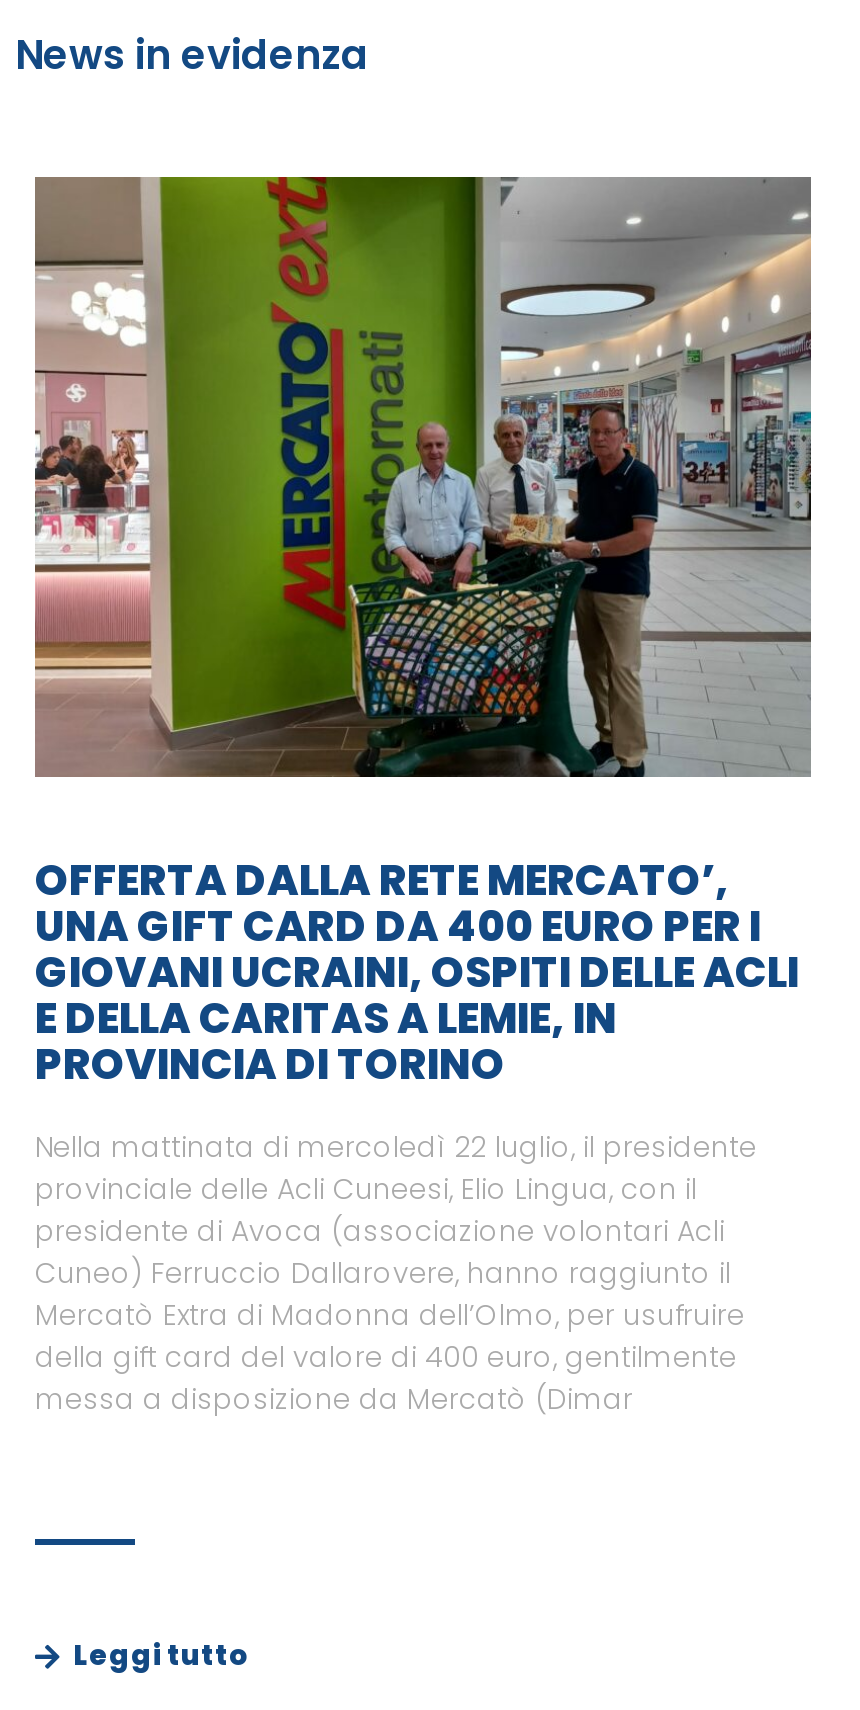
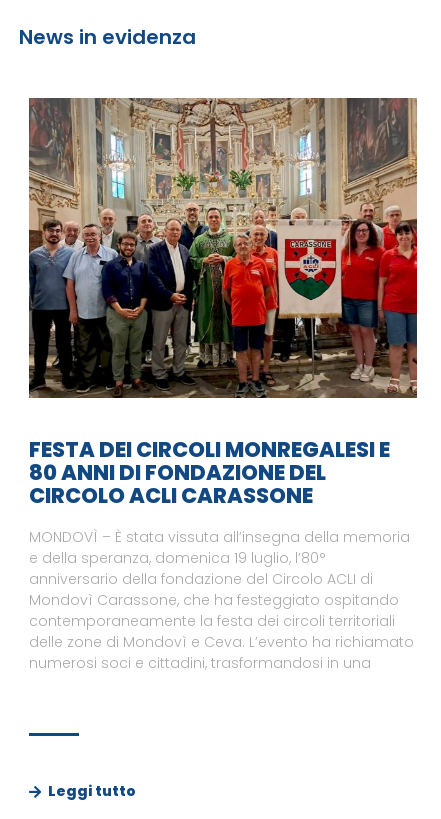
[35,175,813,1093] [image] | OFFERTA DALLA RETE MERCATO’, | UNA GIFT CARD DA 400 EURO PER I | GIOVANI UCRAINI, OSPITI DELLE ACLI | E DELLA CARITAS A LEMIE, IN | PROVINCIA DI TORINO -> [28,97,418,510] [image] | FESTA DEI CIRCOLI MONREGALESI E | 80 ANNI DI FONDAZIONE DEL | CIRCOLO ACLI CARASSONE
[35,1127,757,1419] Nella mattinata di mercoledì 22 luglio, il presidente | provinciale delle Acli Cuneesi, Elio Lingua, con il | presidente di Avoca (associazione volontari Acli | Cuneo) Ferruccio Dallarovere, hanno raggiunto il | Mercatò Extra di Madonna dell’Olmo, per usufruire | della gift card del valore di 400 euro, gentilmente | messa a disposizione da Mercatò (Dimar -> [29,527,414,673] MONDOVÌ – È stata vissuta all’insegna della memoria | e della speranza, domenica 19 luglio, l’80° | anniversario della fondazione del Circolo ACLI di | Mondovì Carassone, che ha festeggiato ospitando | contemporaneamente la festa dei circoli territoriali | delle zone di Mondovì e Ceva. L’evento ha richiamato | numerosi soci e cittadini, trasformandosi in una

